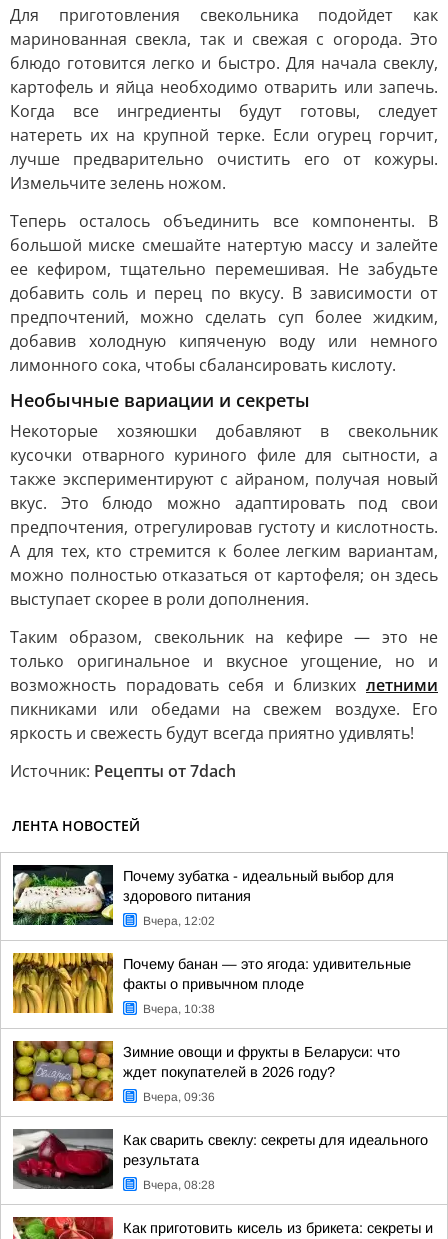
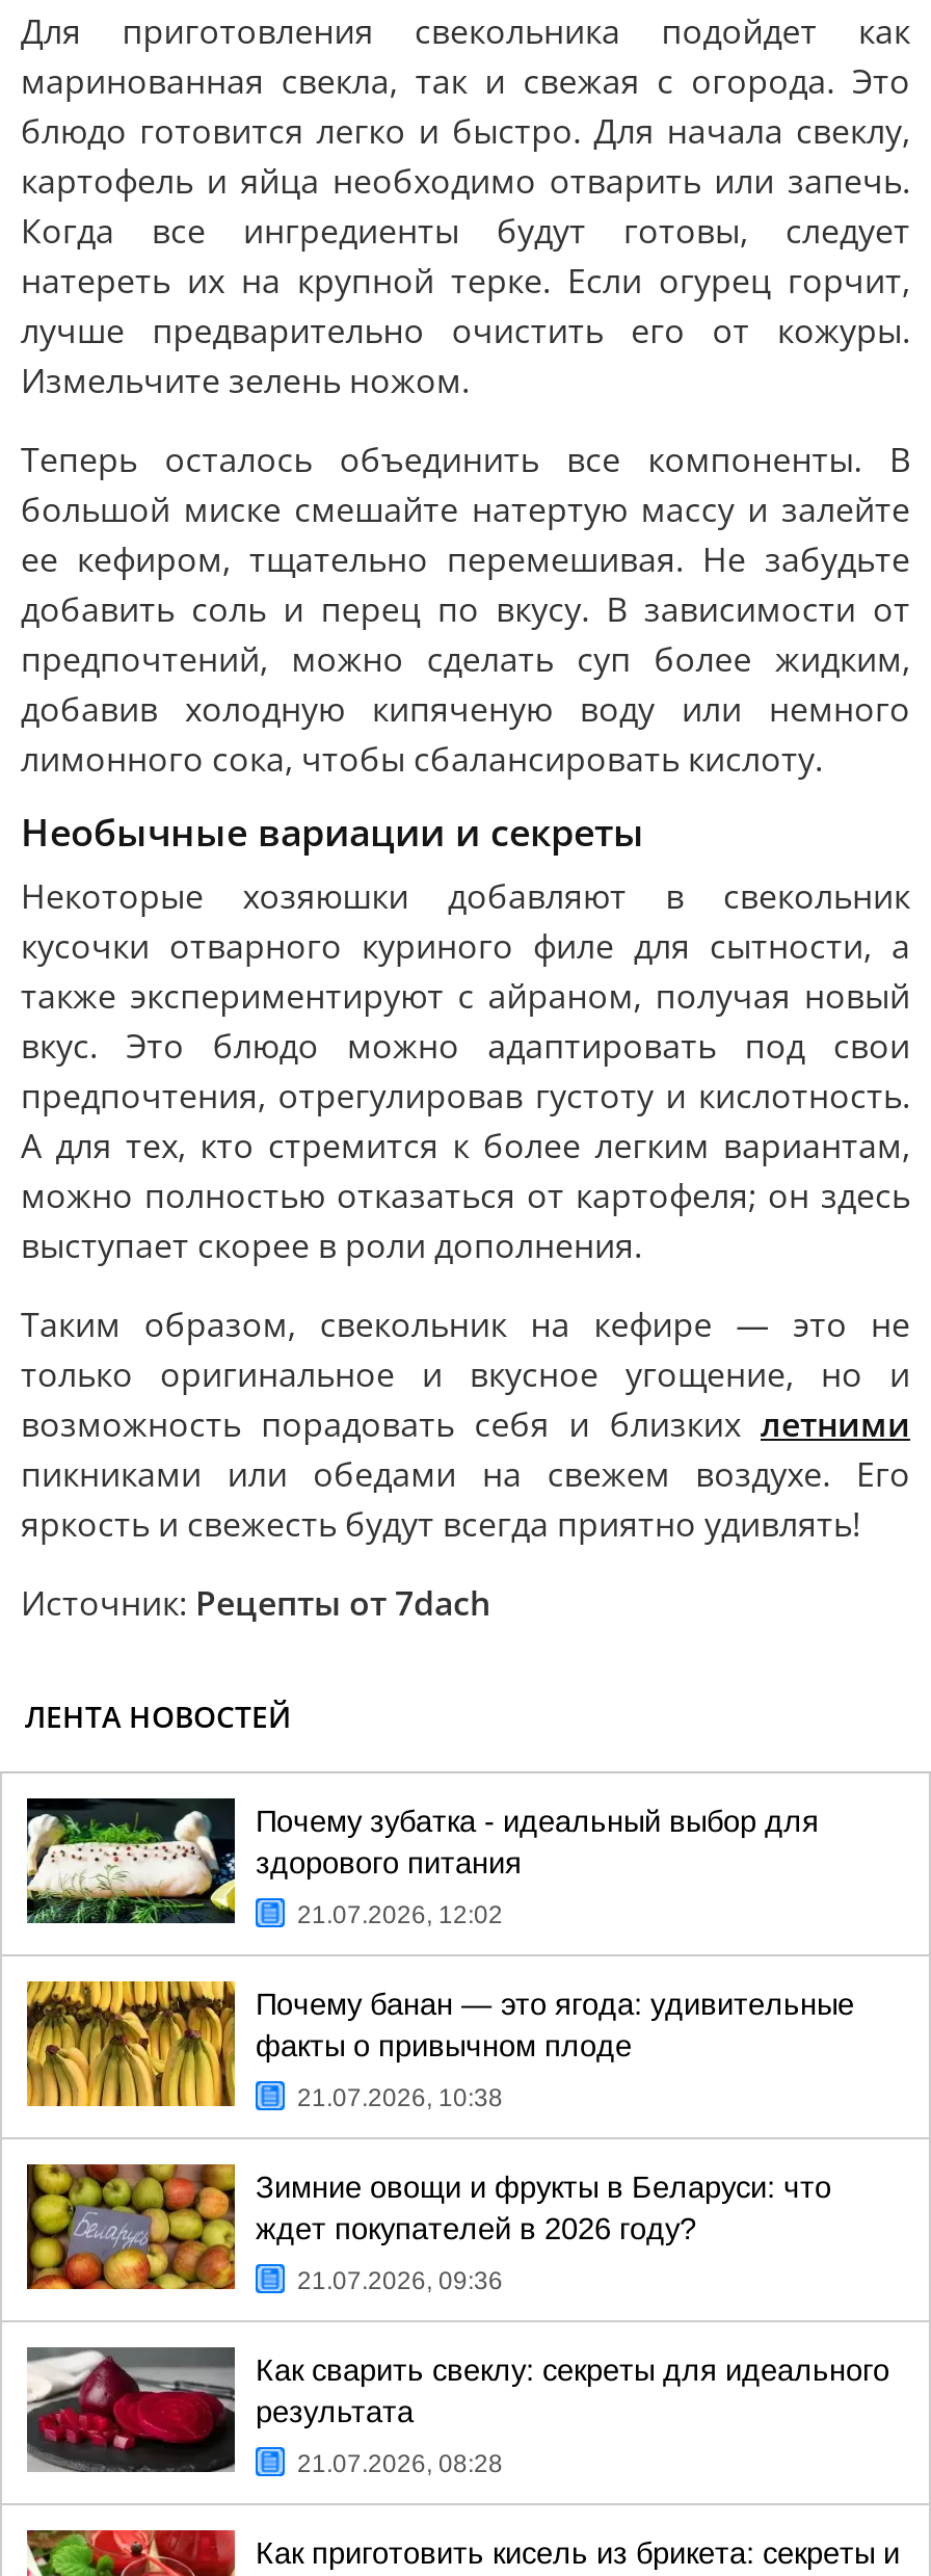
[143,914,215,928] Вчера, 12:02 -> [297,1900,503,1929] 21.07.2026, 12:02
[143,1002,215,1016] Вчера, 10:38 -> [297,2083,503,2112] 21.07.2026, 10:38
[143,1090,215,1104] Вчера, 09:36 -> [297,2266,503,2295] 21.07.2026, 09:36
[143,1178,215,1192] Вчера, 08:28 -> [297,2449,503,2478] 21.07.2026, 08:28

